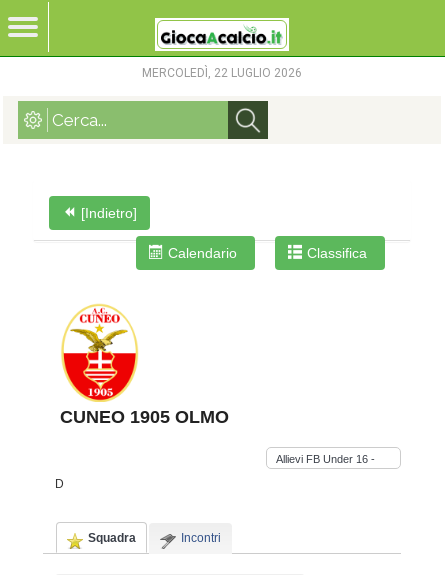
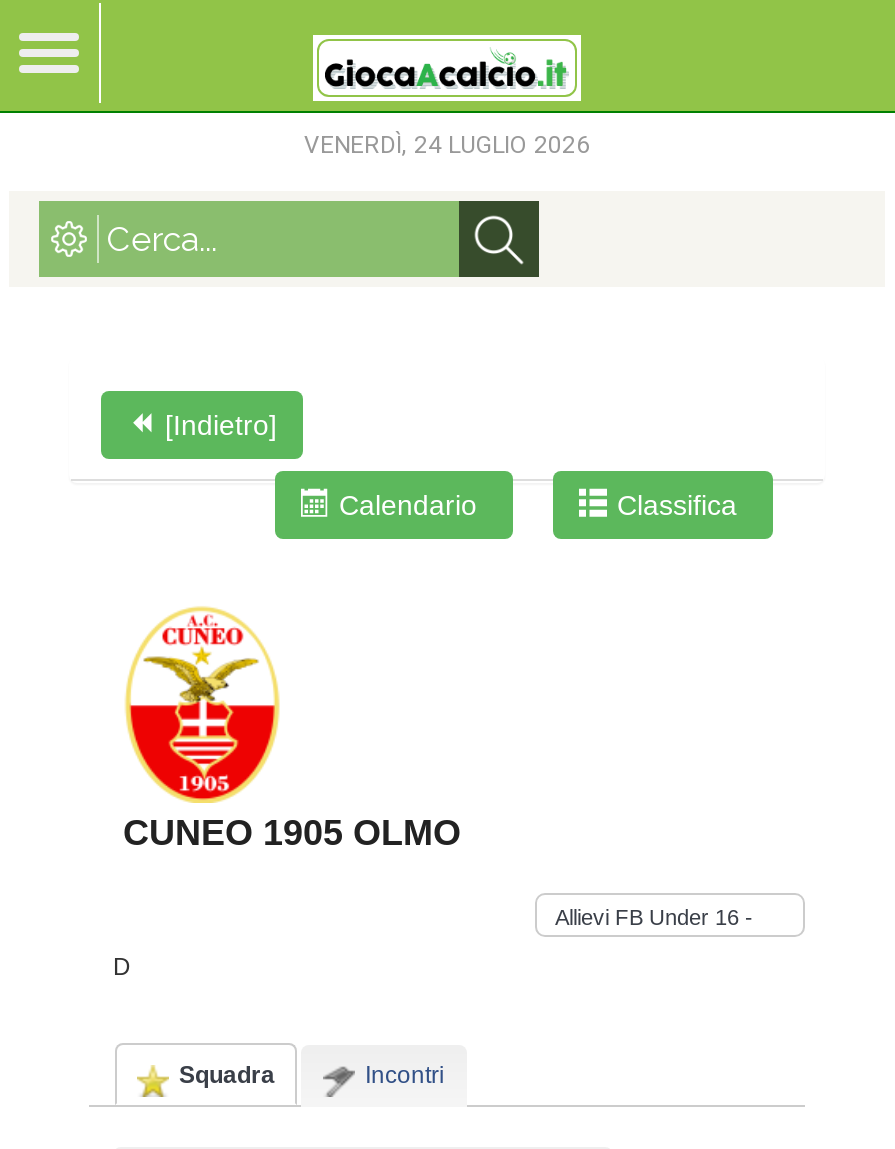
[142,66,302,80] MERCOLEDÌ, 22 LUGLIO 2026 -> [304,131,590,159] VENERDÌ, 24 LUGLIO 2026

